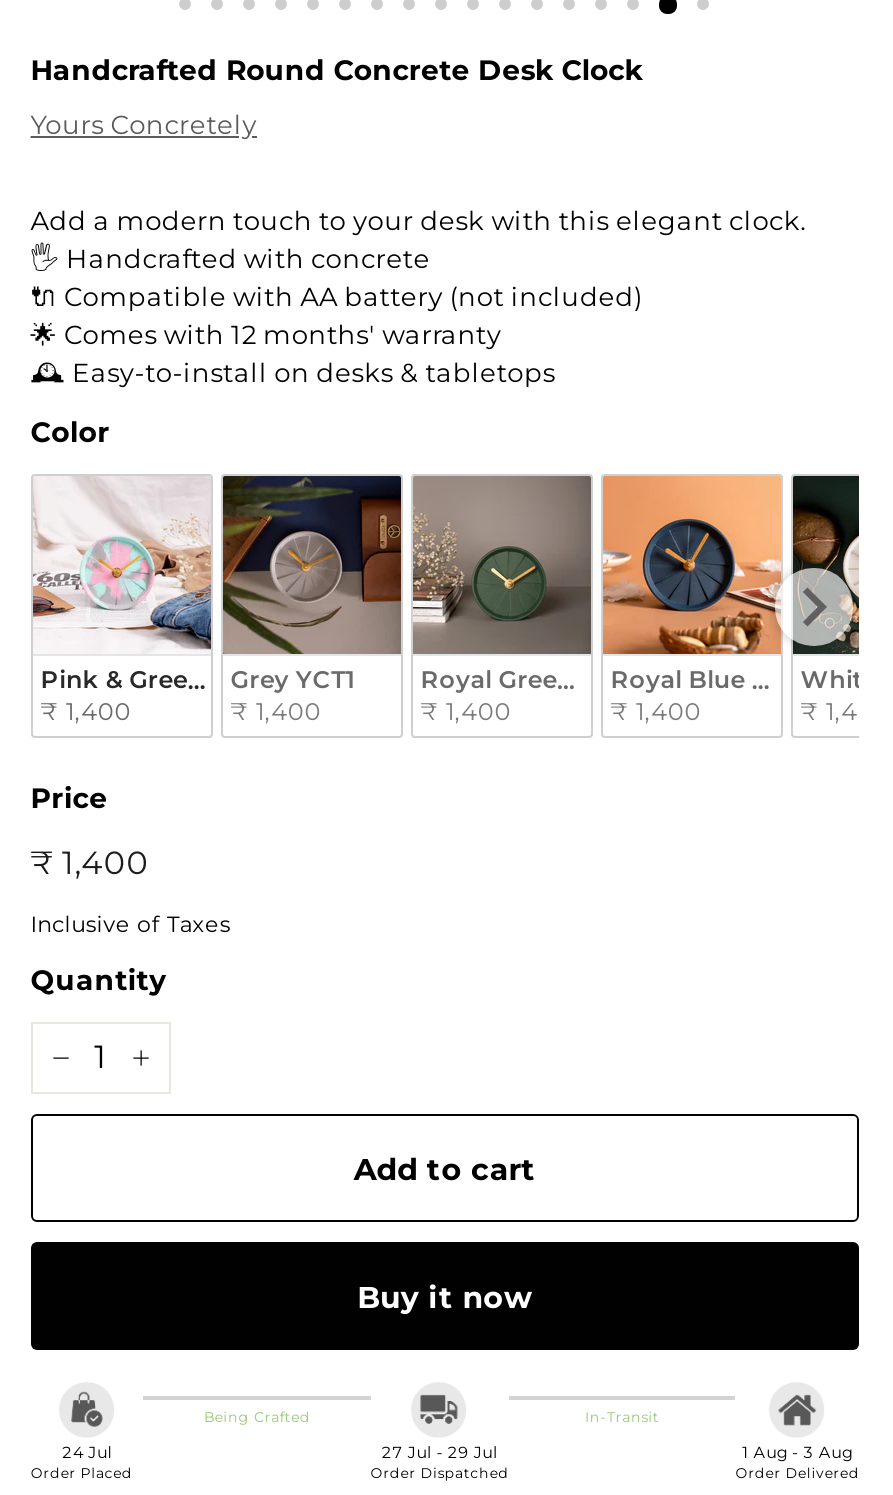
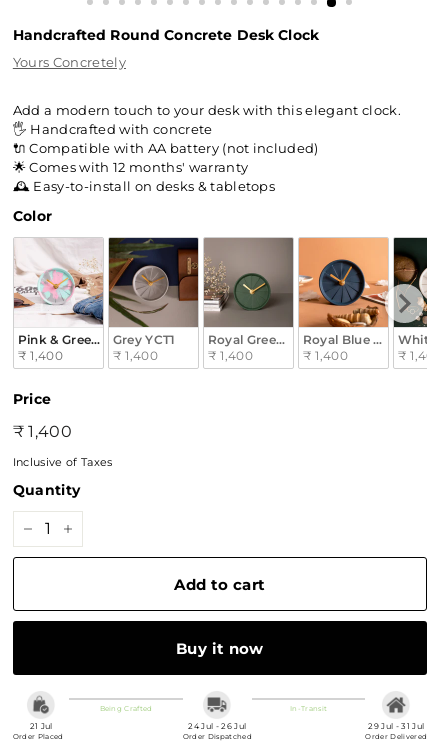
[62,1443,112,1463] 24 Jul -> [30,721,53,731] 21 Jul
[382,1443,498,1463] 27 Jul - 29 Jul -> [188,721,246,731] 24 Jul - 26 Jul
[742,1443,853,1463] 1 Aug - 3 Aug -> [368,721,424,731] 29 Jul - 31 Jul

